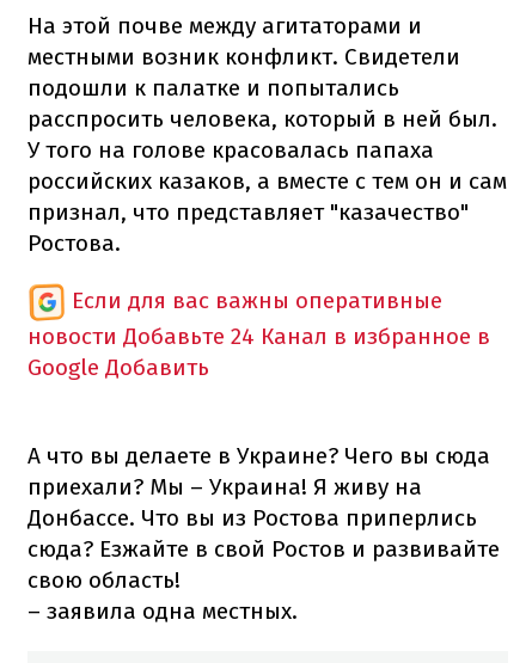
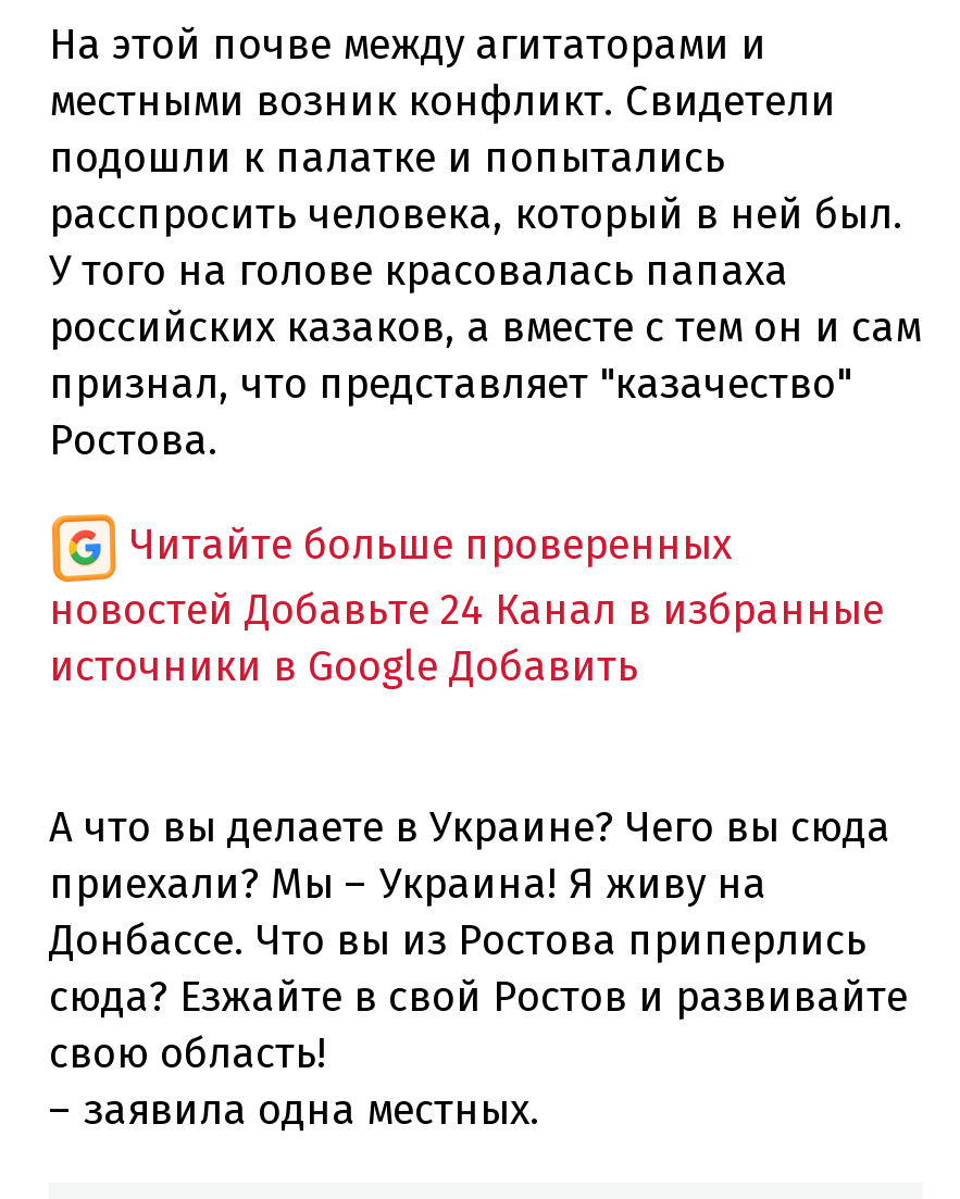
[27,286,490,381] Если для вас важны оперативные | новости Добавьте 24 Канал в избранное в | Google Добавить -> [49,519,884,690] Читайте больше проверенных | новостей Добавьте 24 Канал в избранные | источники в Google Добавить

